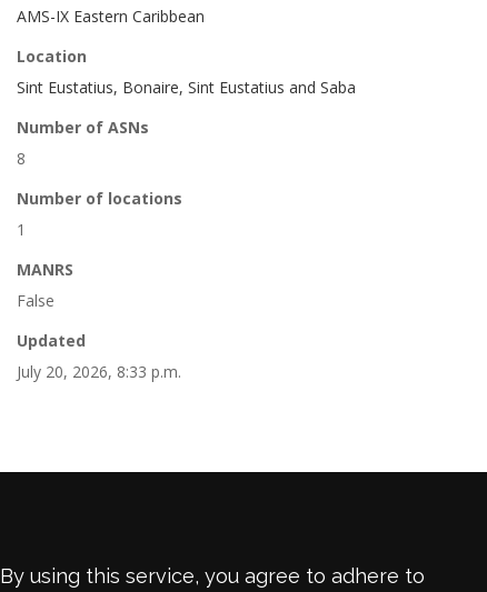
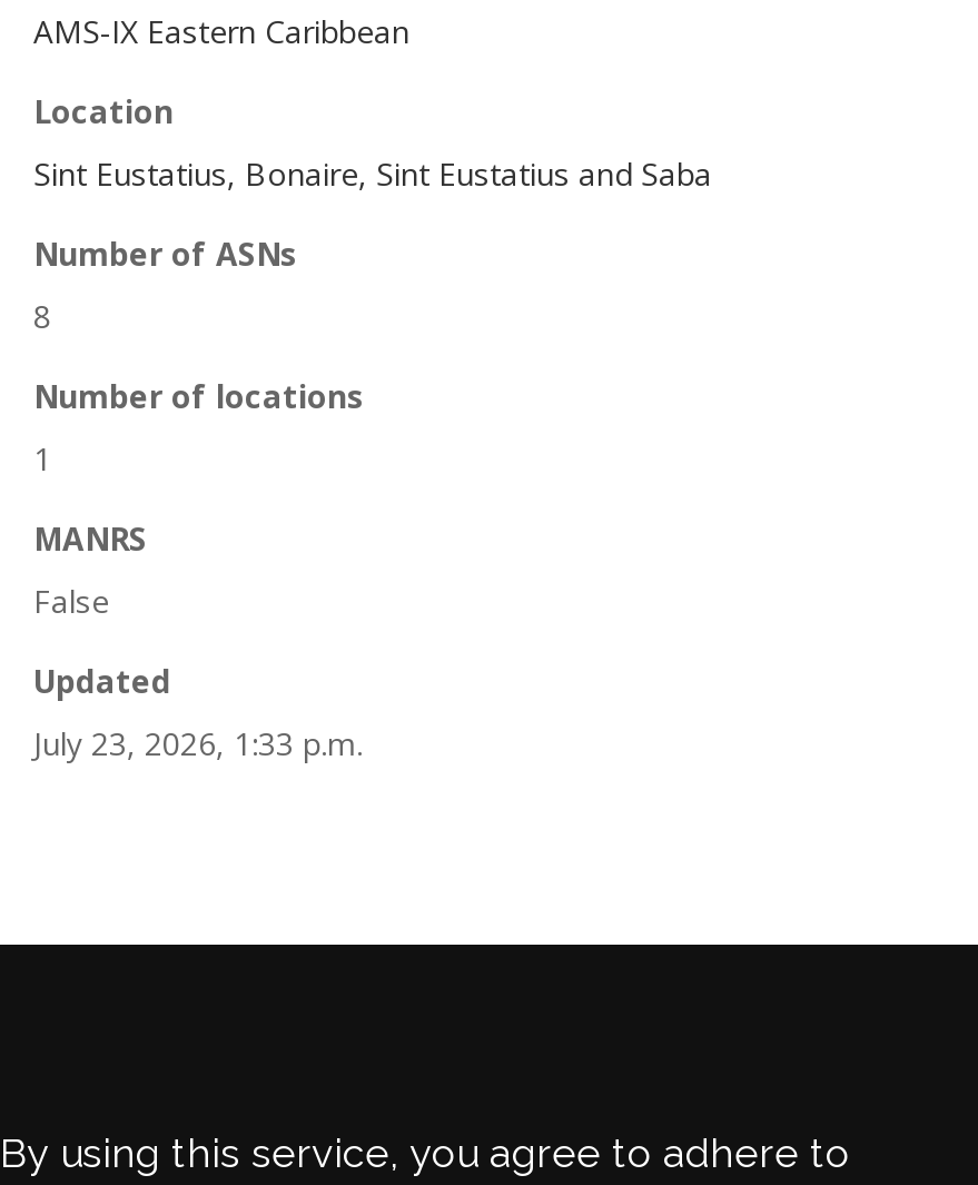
[17,361,181,382] July 20, 2026, 8:33 p.m. -> [33,722,363,764] July 23, 2026, 1:33 p.m.

